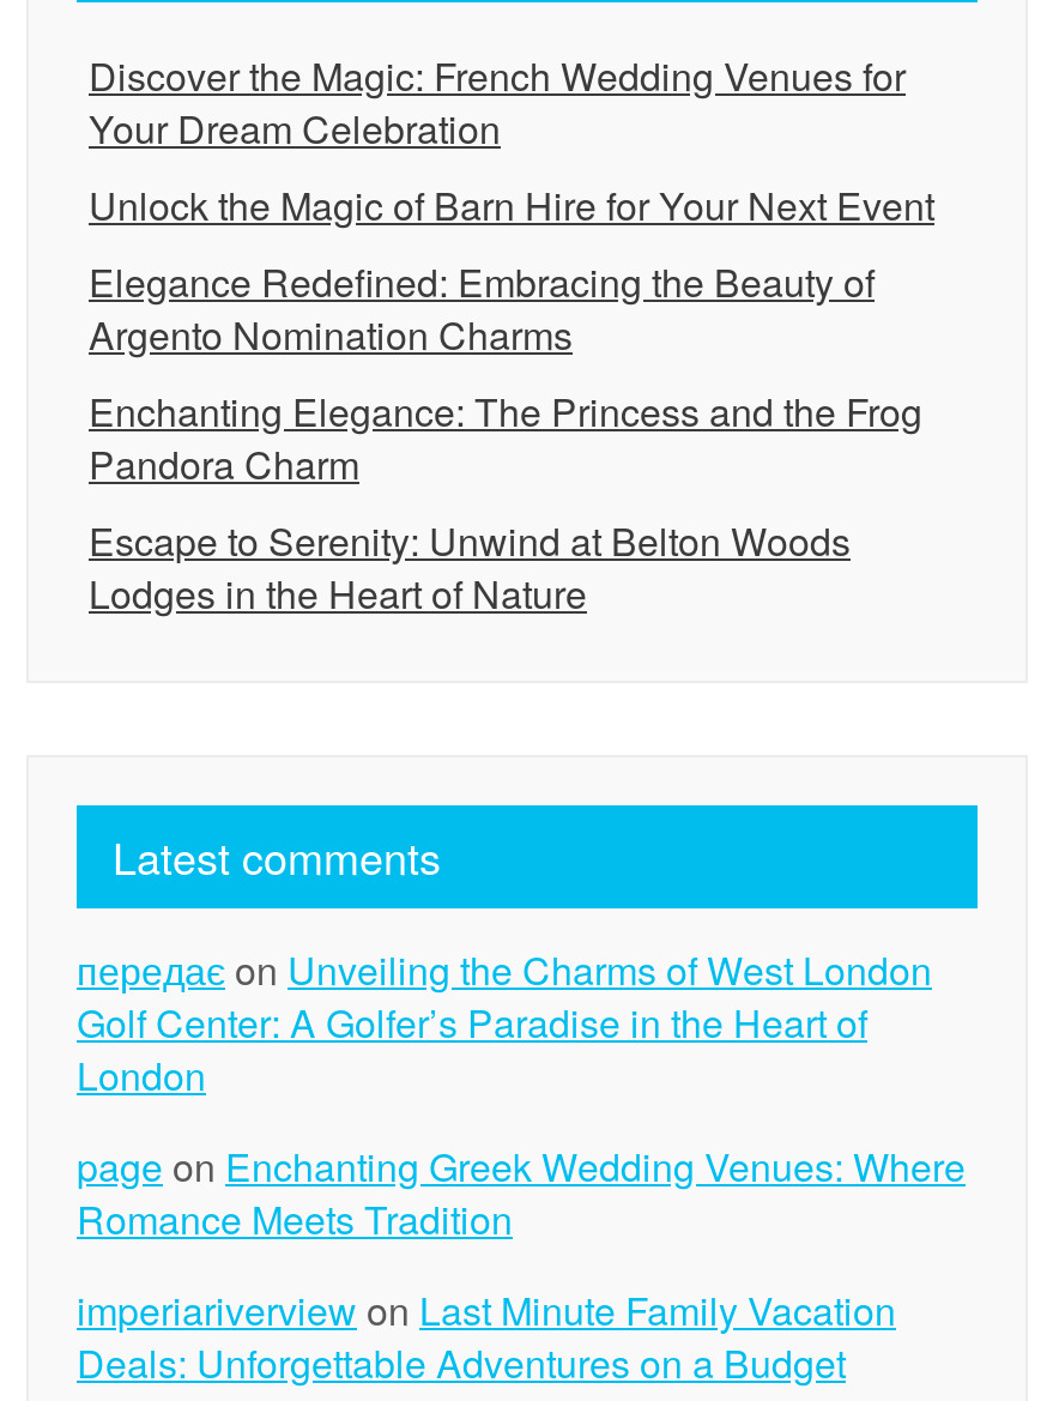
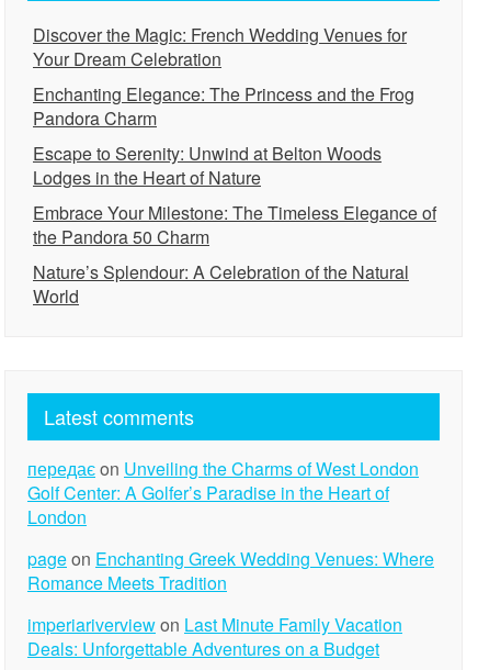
[89,177,934,362] Unlock the Magic of Barn Hire for Your Next Event | Elegance Redefined: Embracing the Beauty of | Argento Nomination Charms -> none
moved [89,384,922,621] -> [33,81,414,190]: Enchanting Elegance: The Princess and the Frog | Pandora Charm | Escape to Serenity: Unwind at Belton Woods | Lodges in the Heart of Nature
none -> [33,200,436,309] Embrace Your Milestone: The Timeless Elegance of | the Pandora 50 Charm | Nature’s Splendour: A Celebration of the Natural | World

